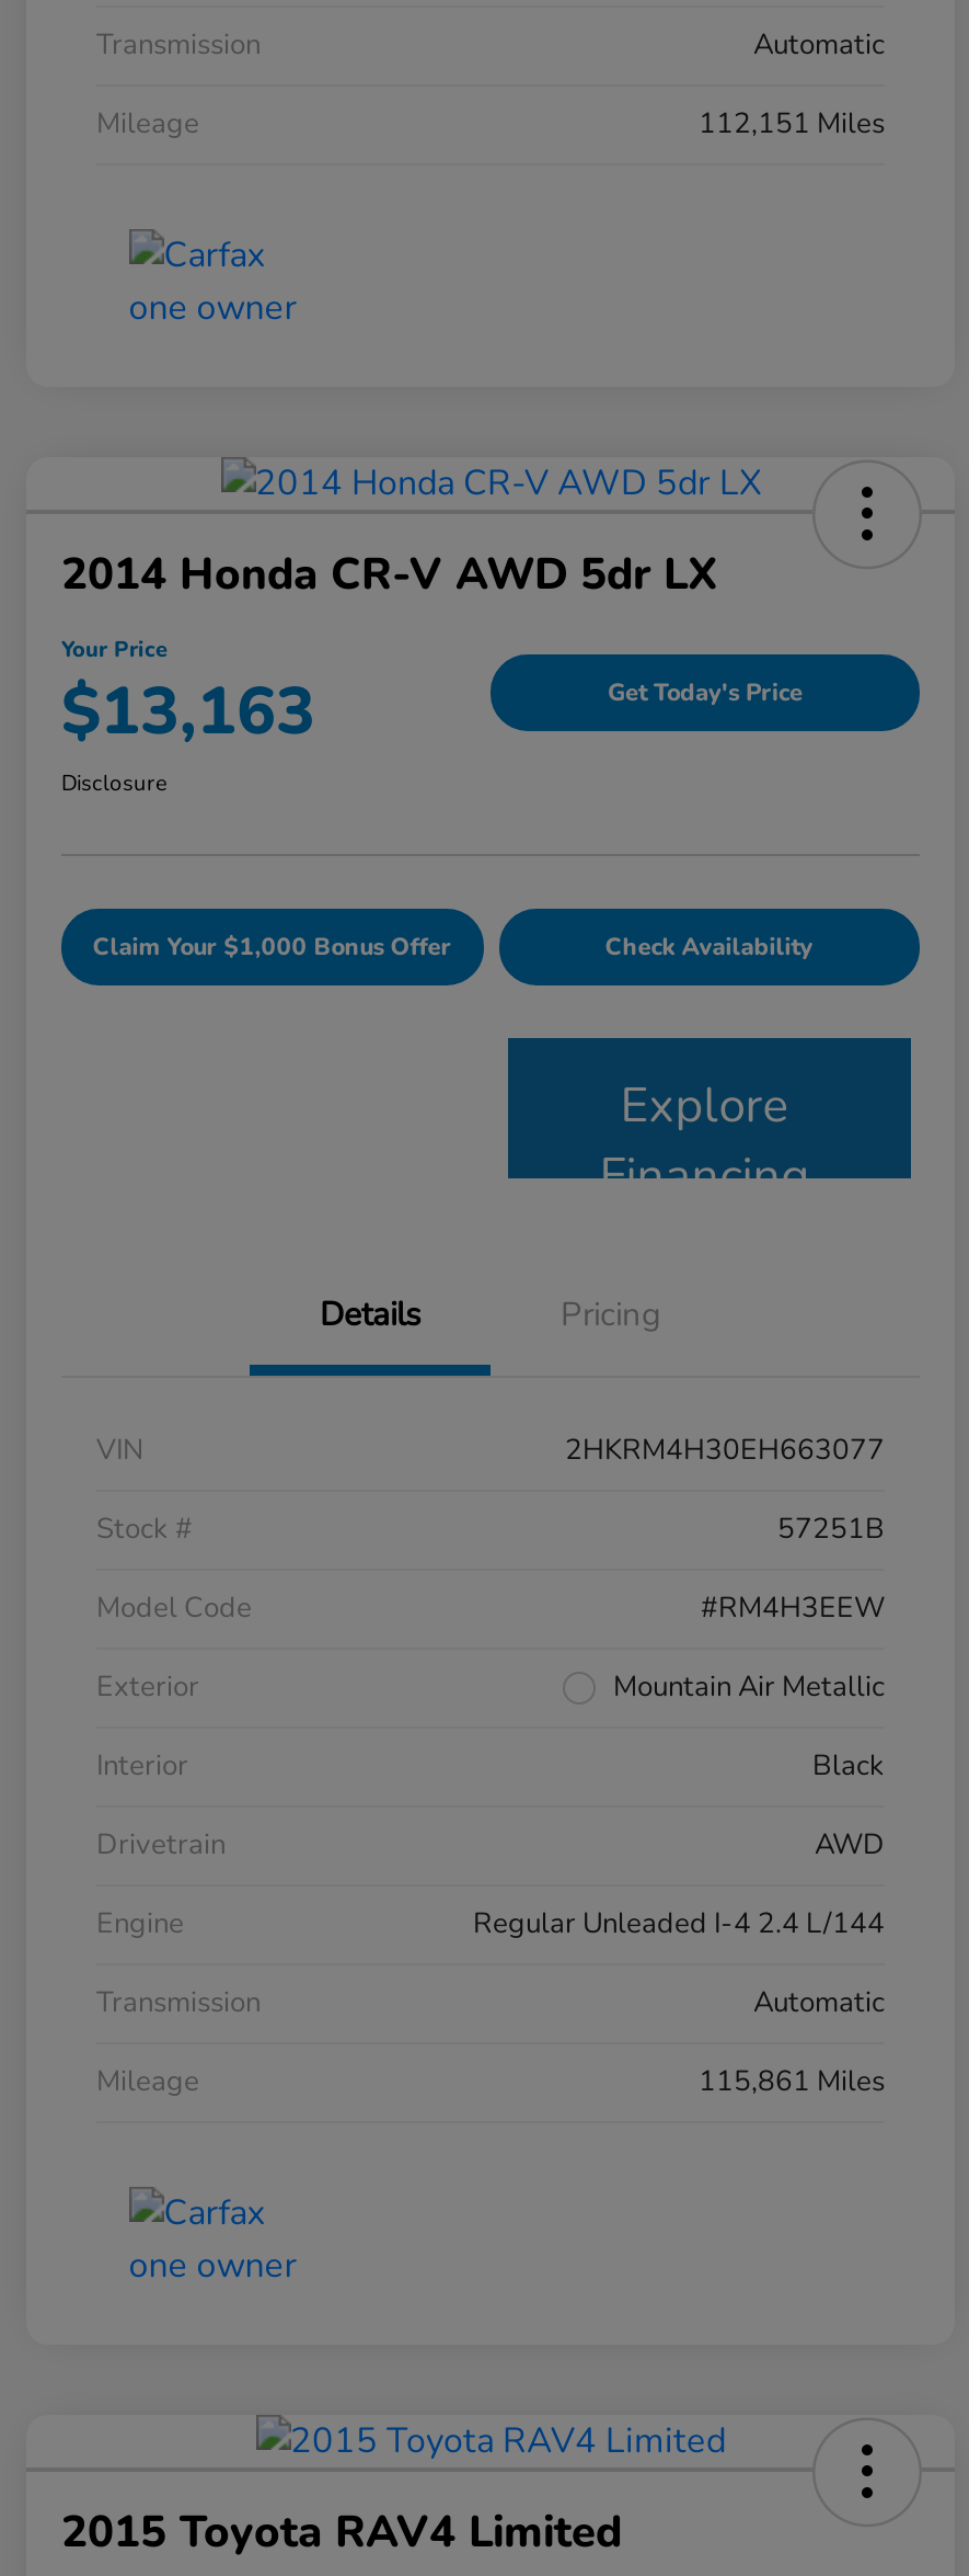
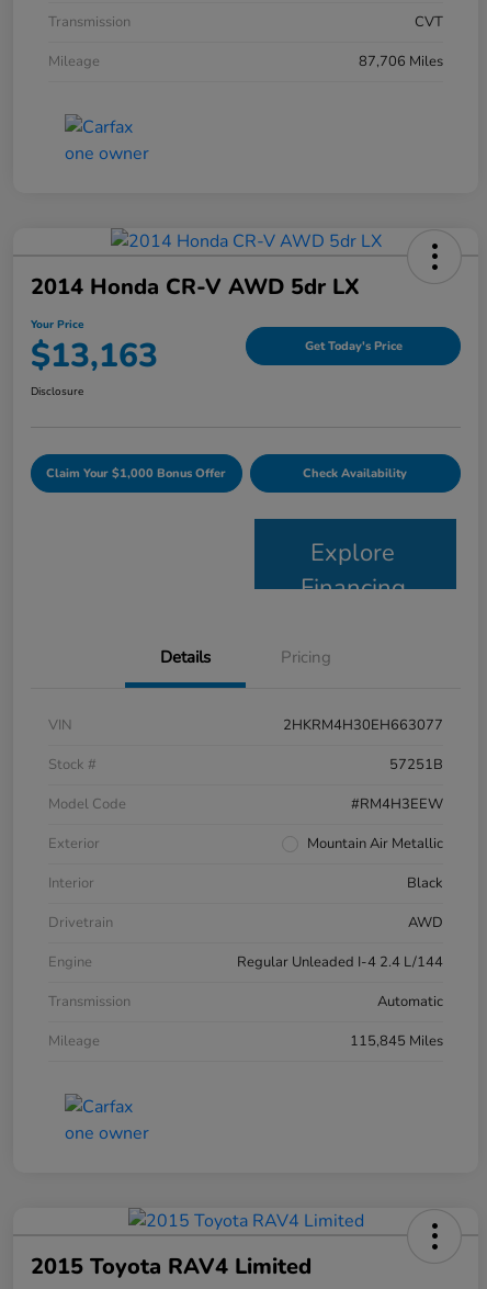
[753,26,885,65] Automatic -> [415,12,443,32] CVT
[699,105,885,144] 112,151 Miles -> [359,52,443,72] 87,706 Miles
[699,2062,885,2102] 115,861 Miles -> [350,1031,443,1051] 115,845 Miles

